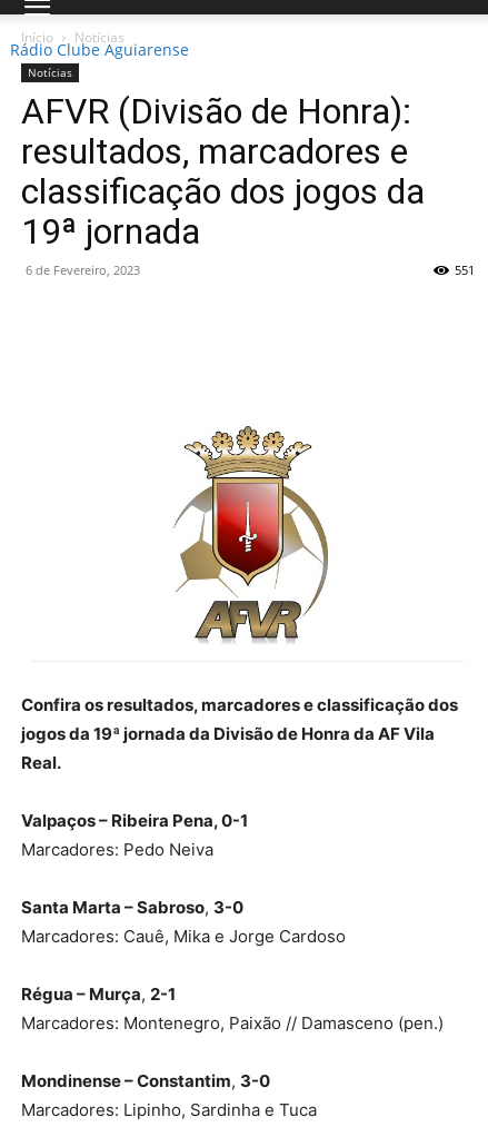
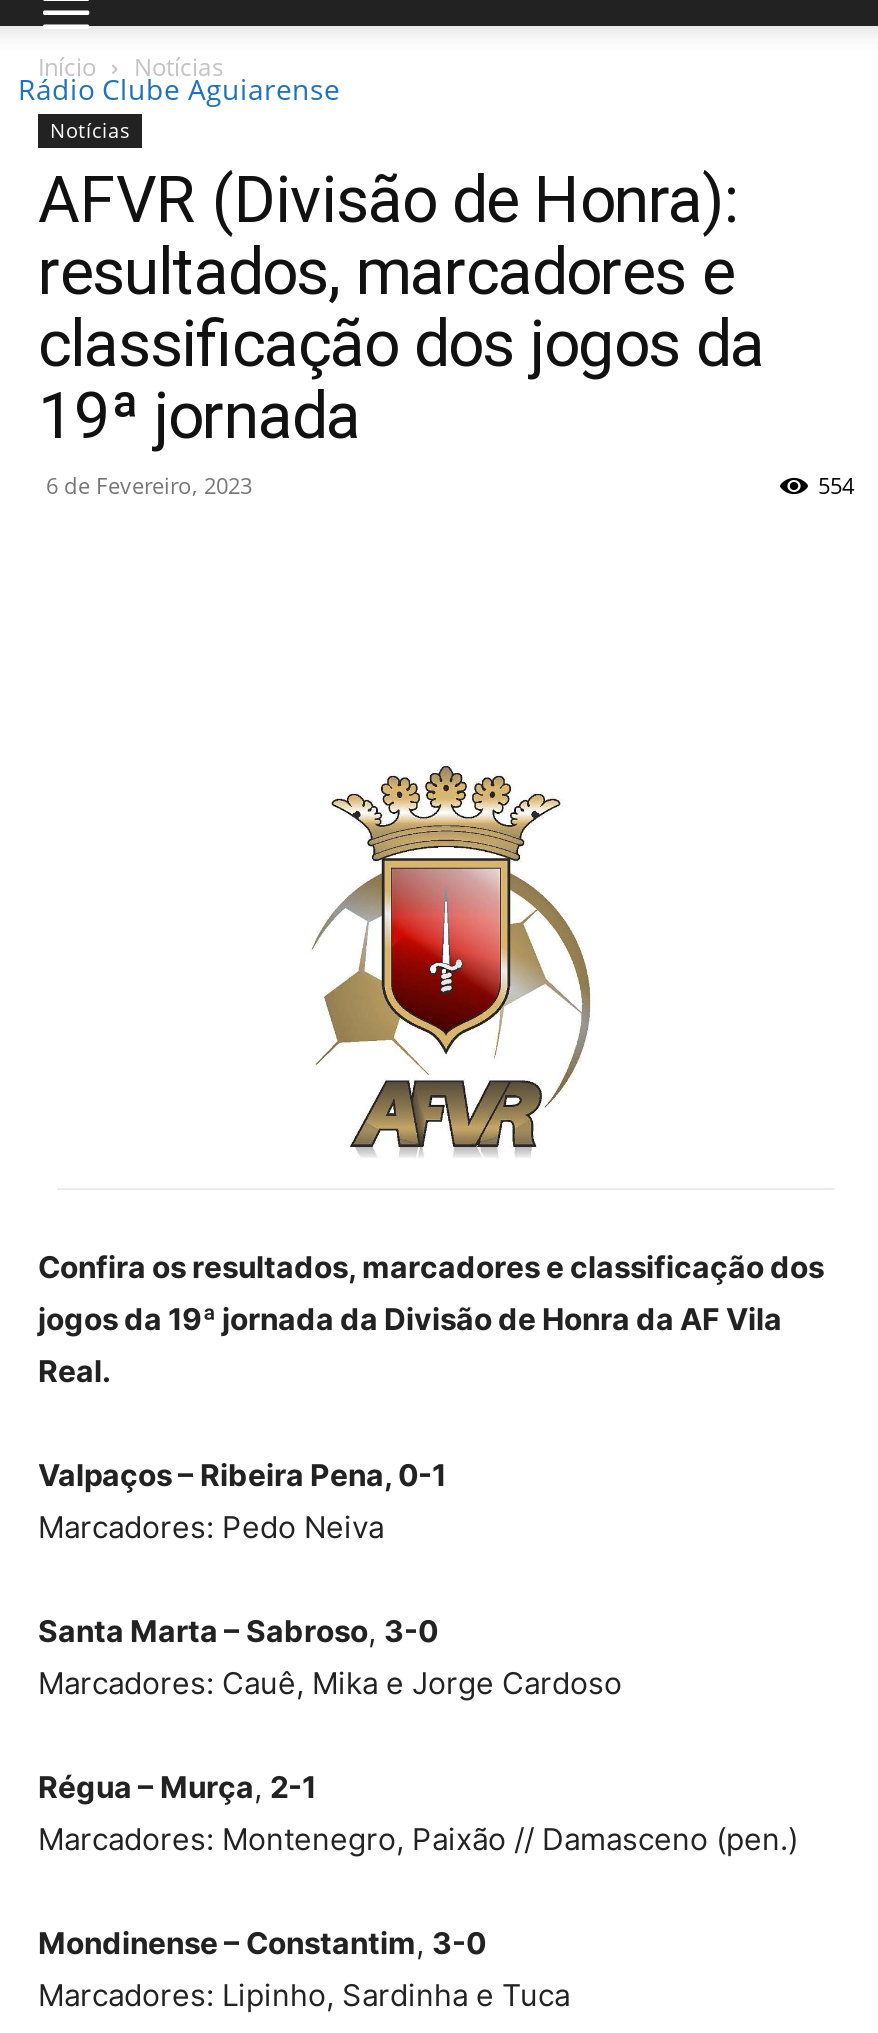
[455,261,475,278] 551 -> [818,470,854,500] 554

